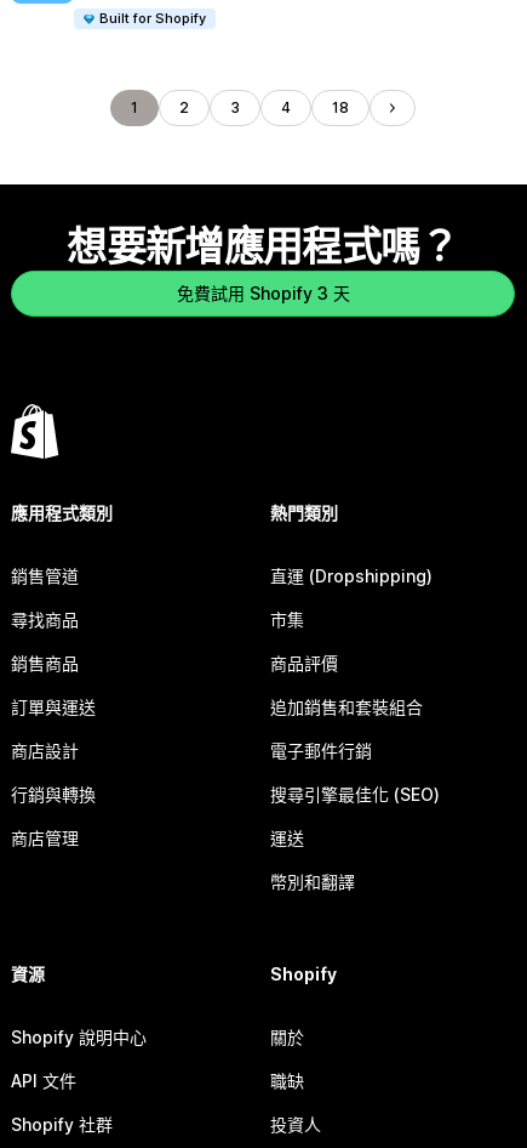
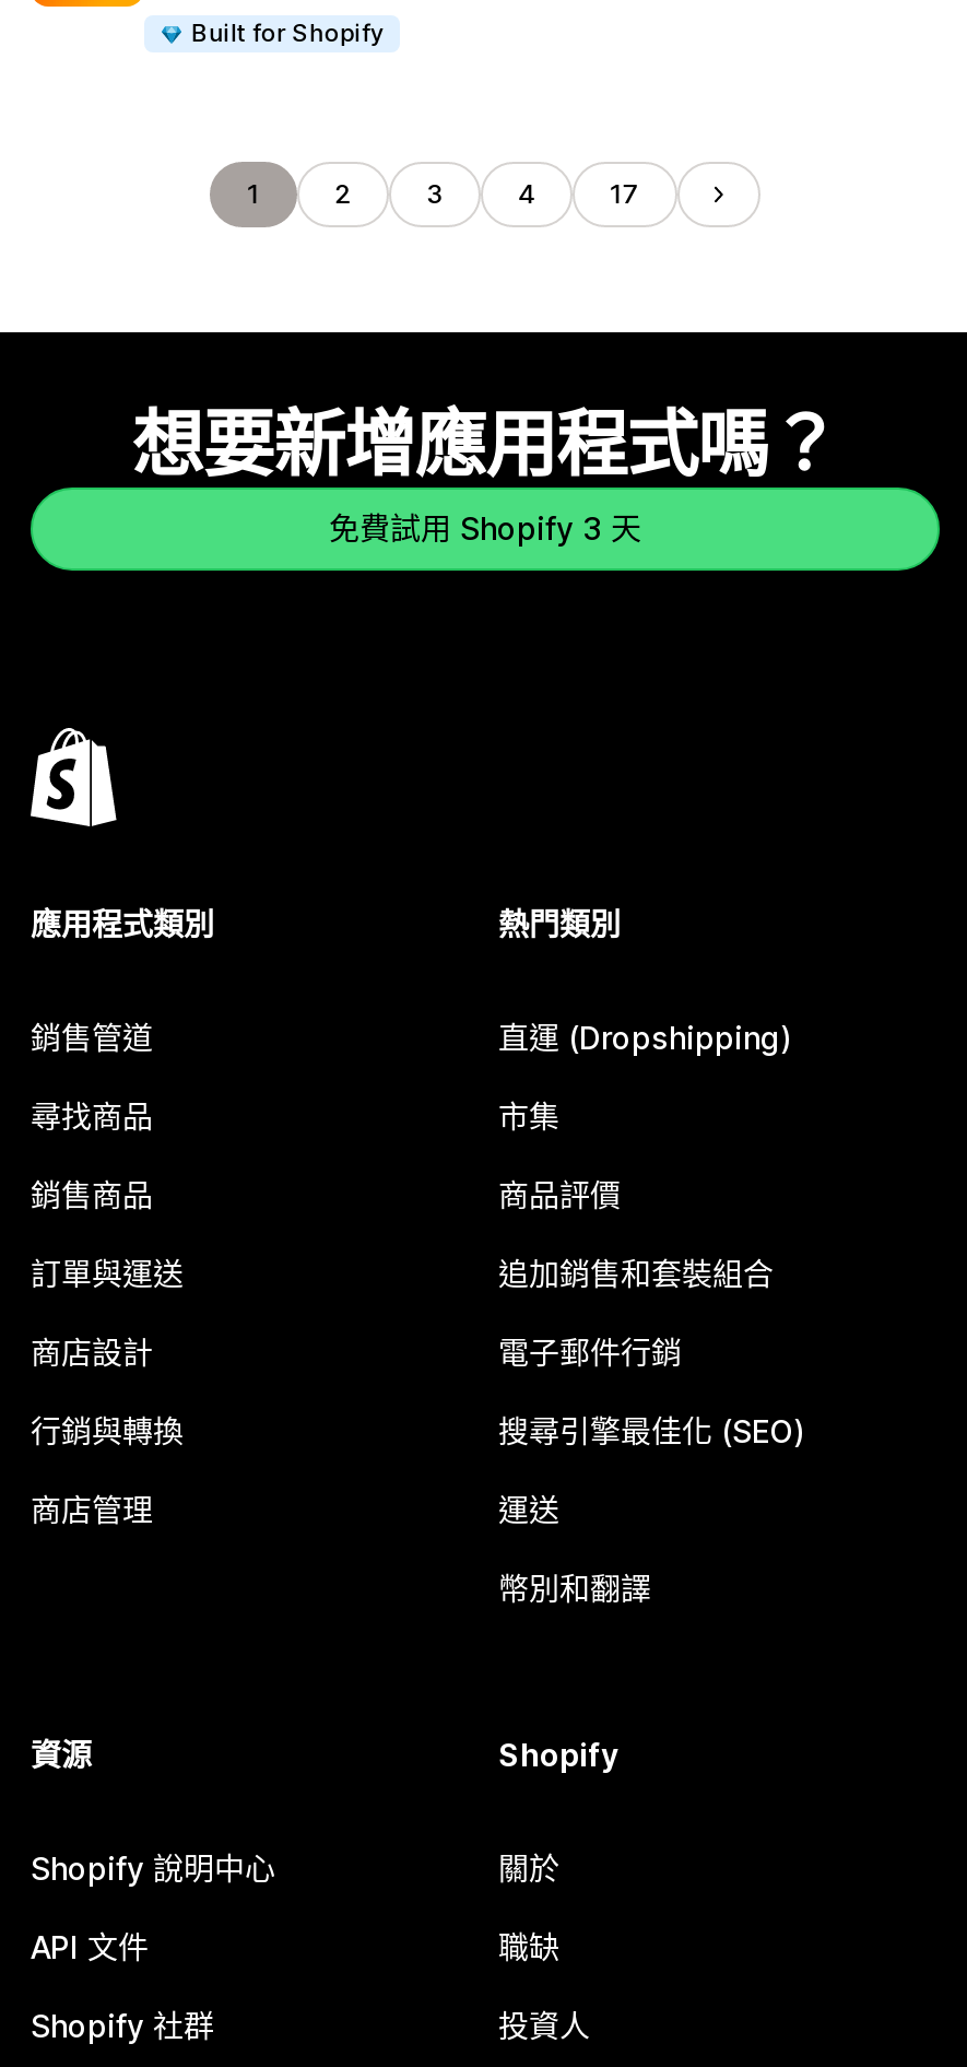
[332,98,349,116] 18 -> [609,177,640,210] 17

